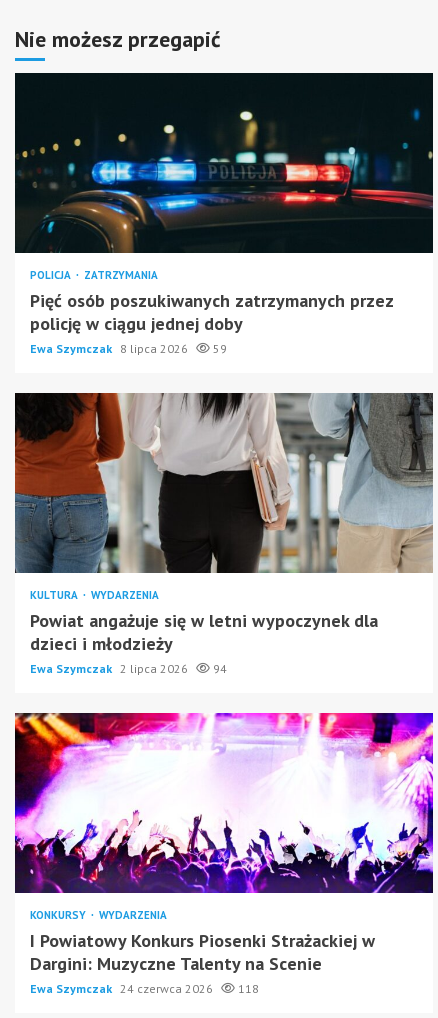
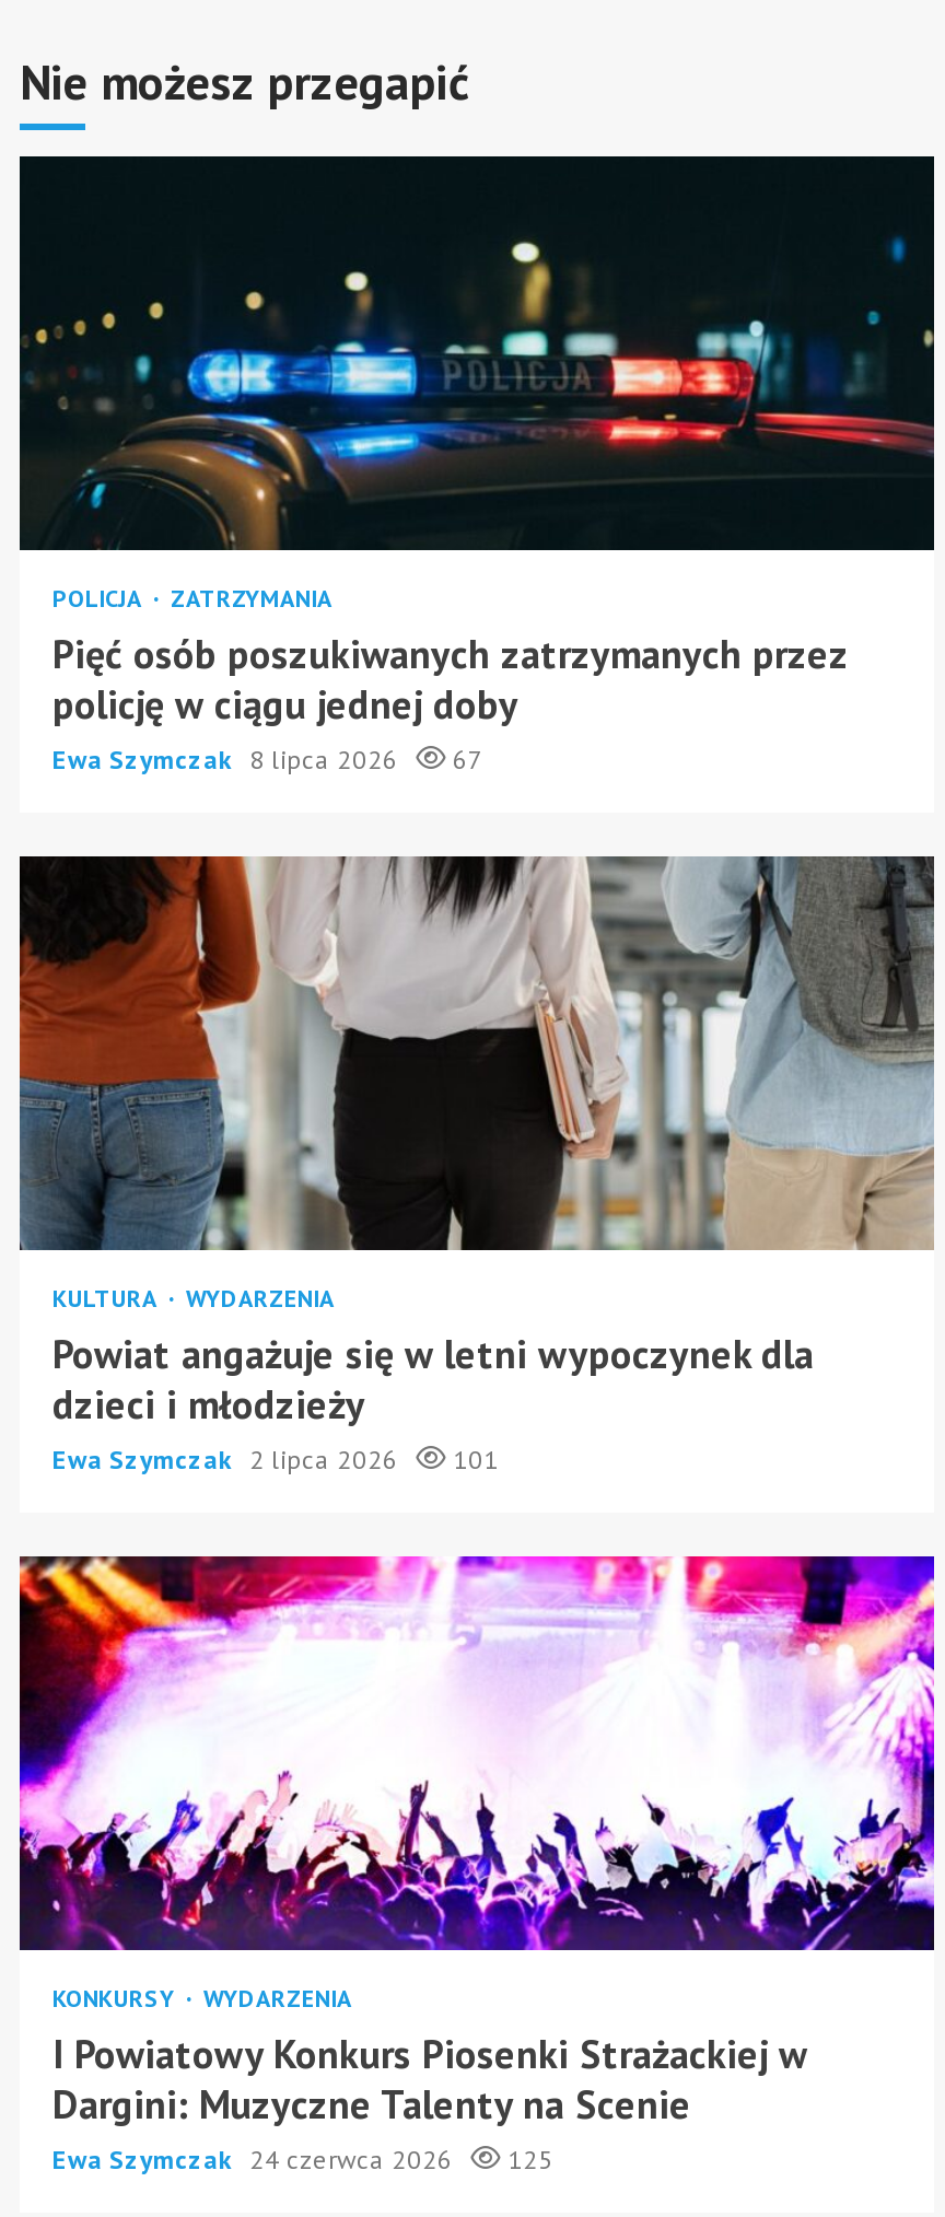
[30,341,227,356] Ewa Szymczak 8 lipca 2026 59 -> [52,743,483,776] Ewa Szymczak 8 lipca 2026 67
[30,661,227,676] Ewa Szymczak 2 lipca 2026 94 -> [52,1443,499,1476] Ewa Szymczak 2 lipca 2026 101
[30,981,259,996] Ewa Szymczak 24 czerwca 2026 118 -> [52,2143,553,2176] Ewa Szymczak 24 czerwca 2026 125

